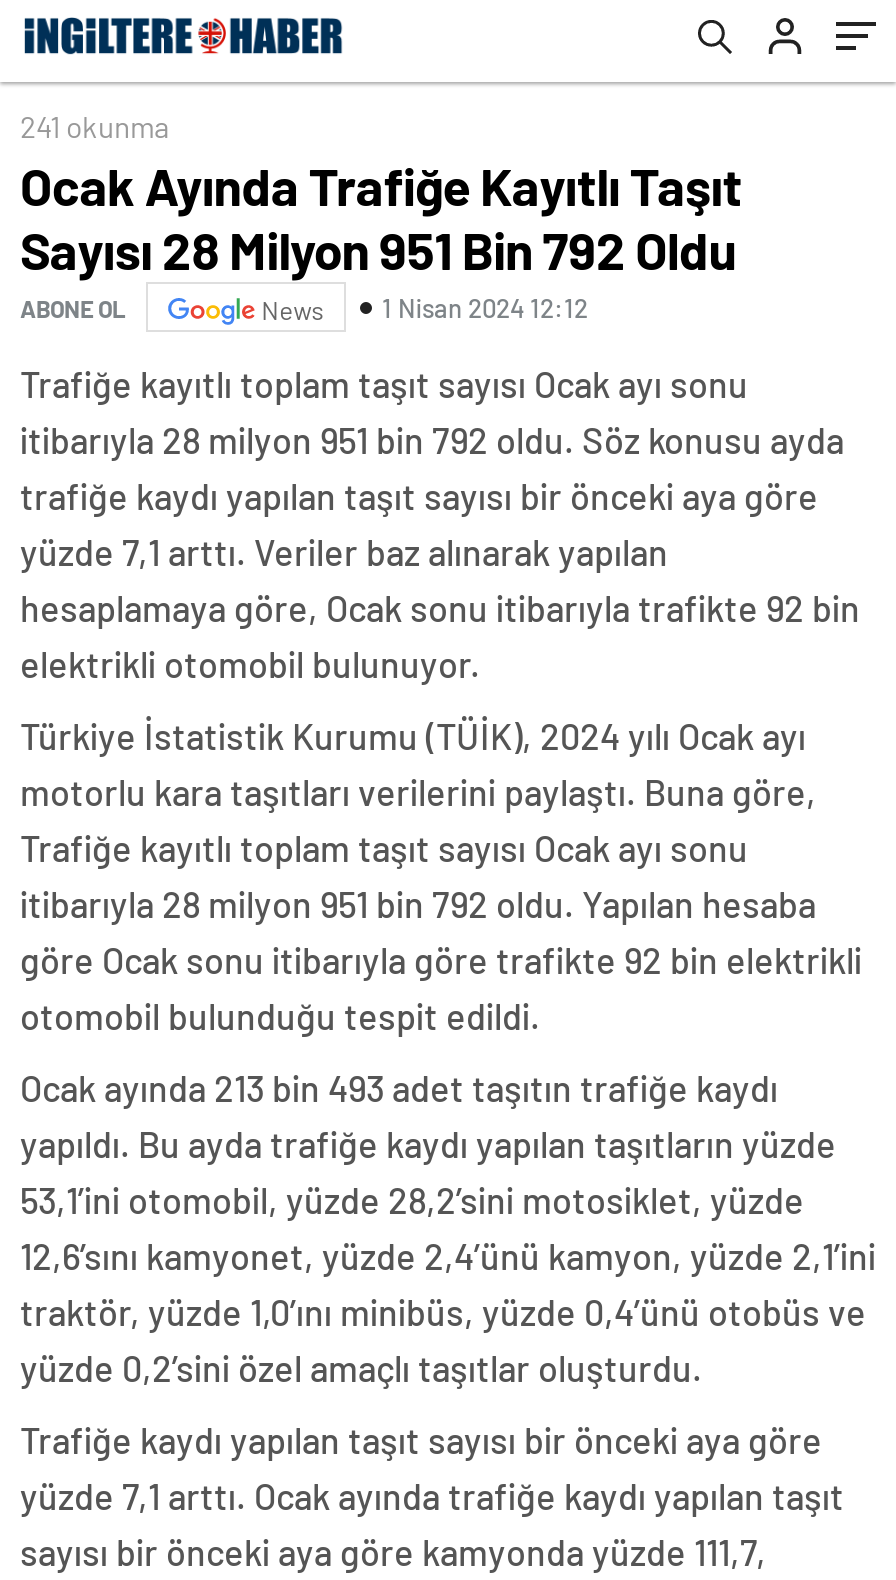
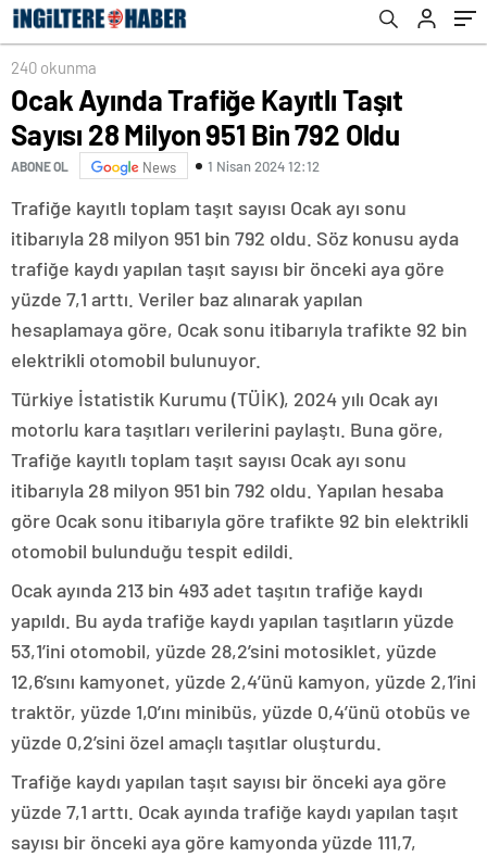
[20,108,170,144] 241 okunma -> [11,58,97,77] 240 okunma

